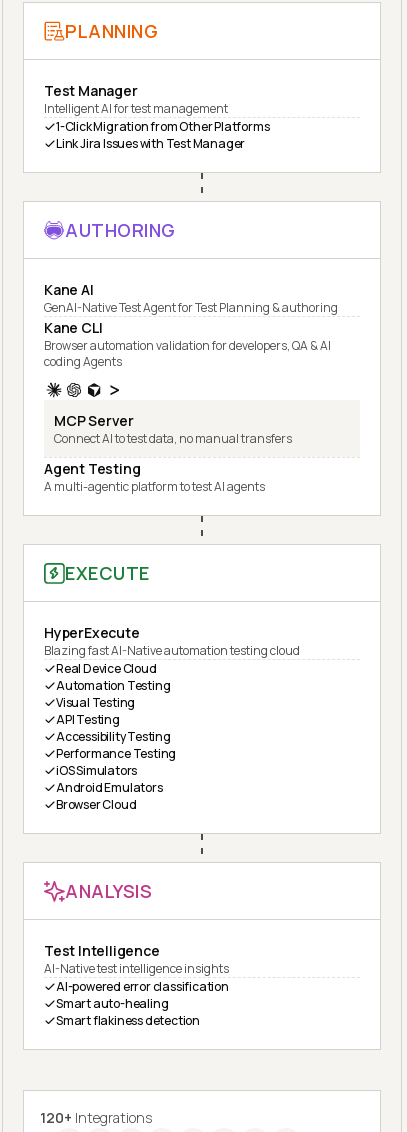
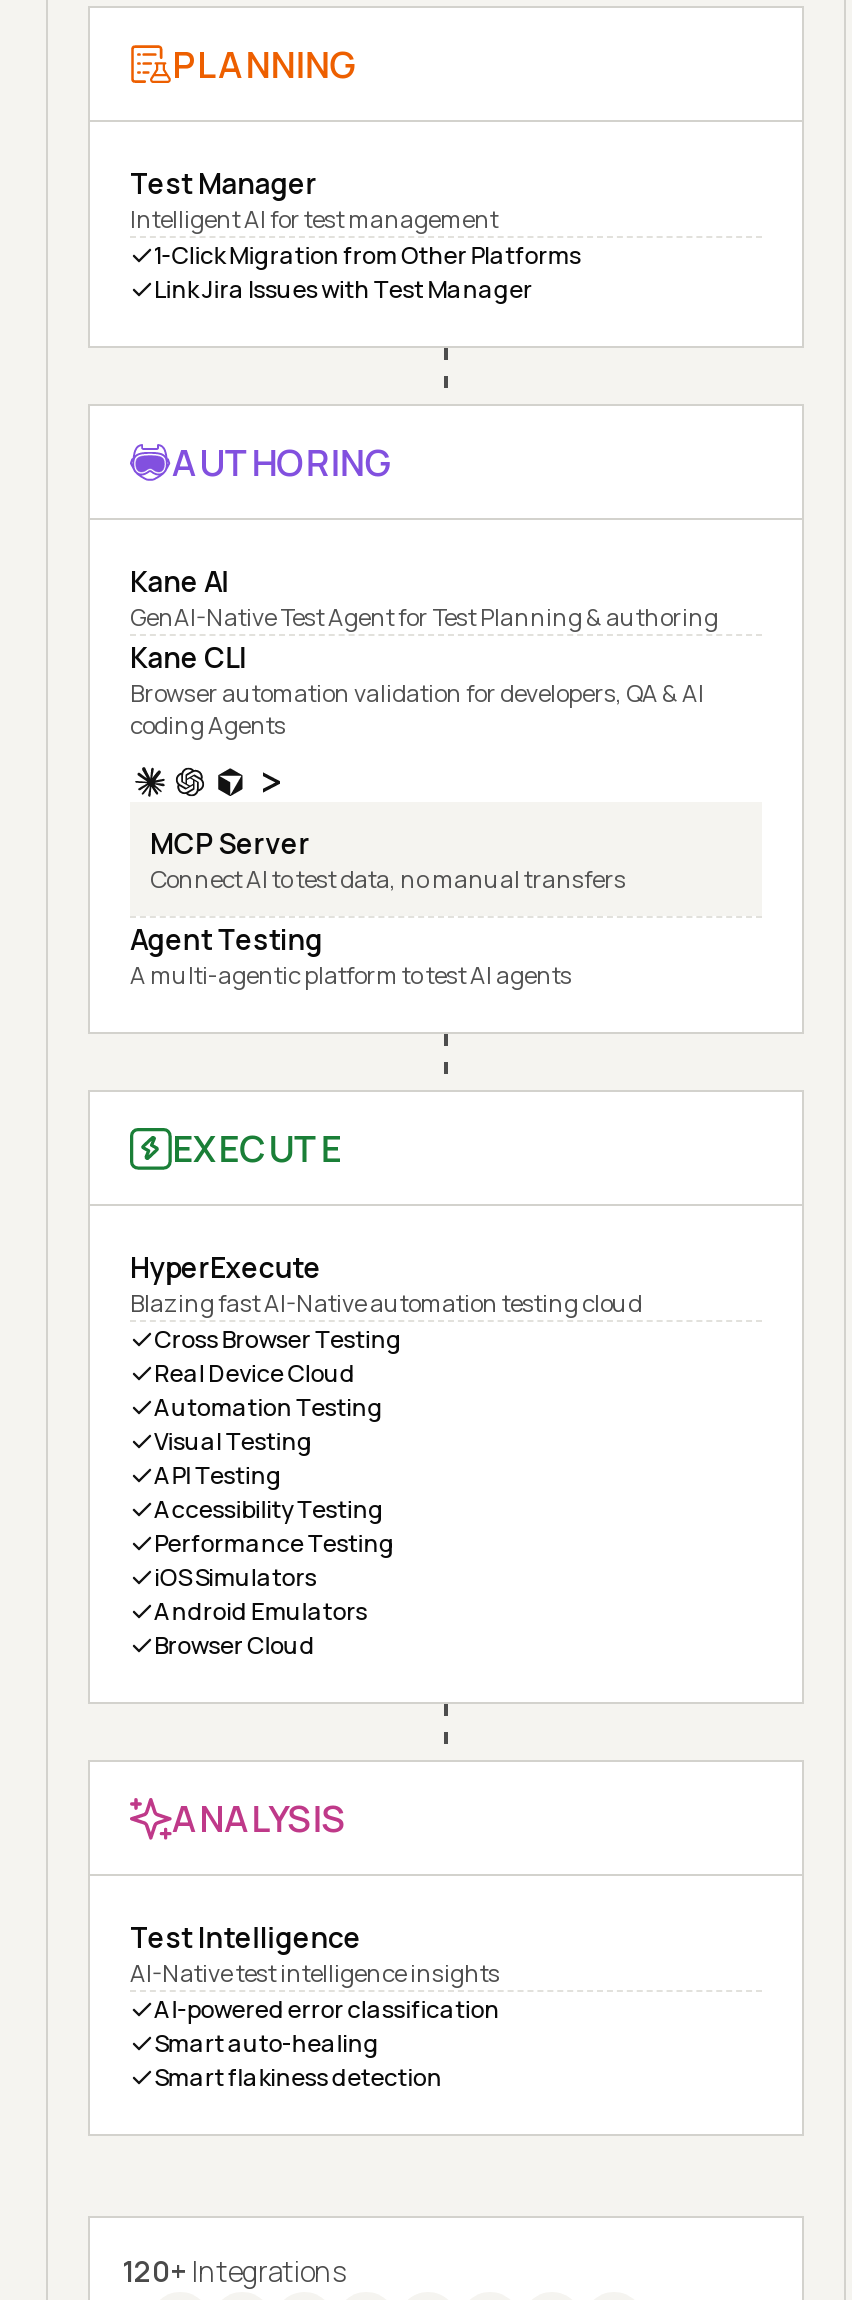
none -> [154,1322,402,1356] Cross Browser Testing

